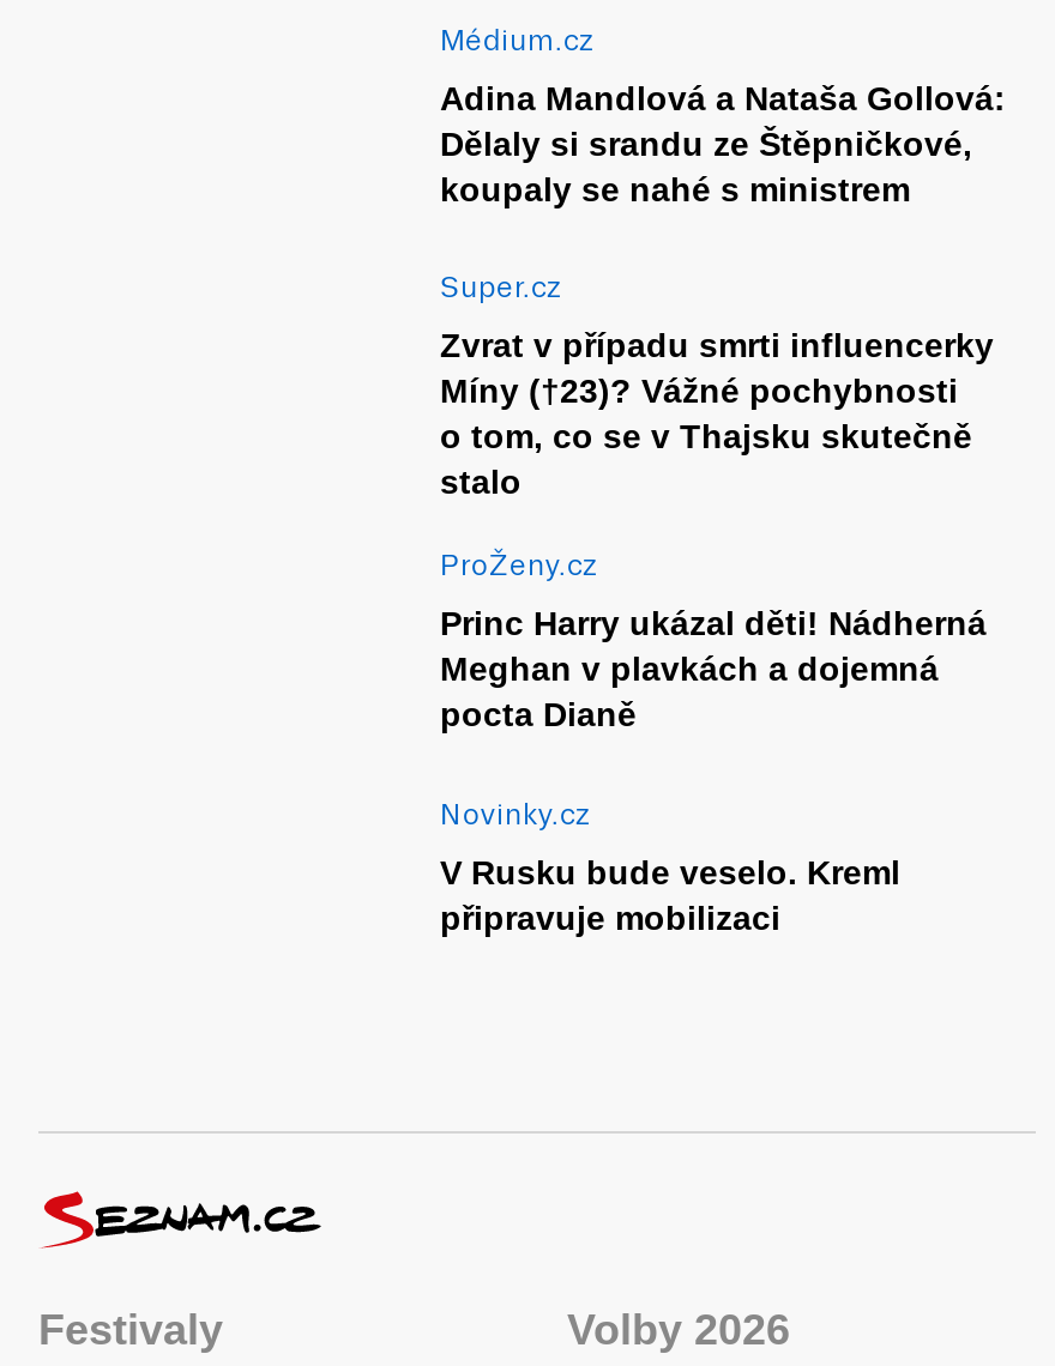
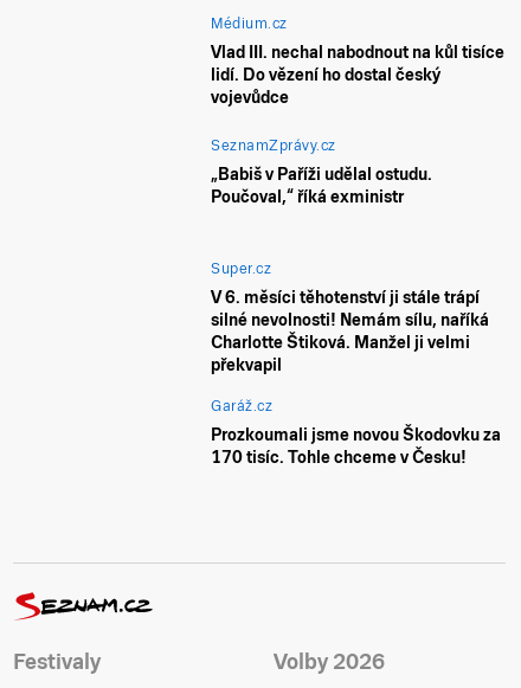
[440,79,1006,208] Adina Mandlová a Nataša Gollová: | Dělaly si srandu ze Štěpničkové, | koupaly se nahé s ministrem -> [211,43,505,207] Vlad III. nechal nabodnout na kůl tisíce | lidí. Do vězení ho dostal český | vojevůdce | SeznamZprávy.cz | „Babiš v Paříži udělal ostudu. | Poučoval,“ říká exministr
moved [440,272,562,305] -> [211,260,272,277]: Super.cz
[440,327,994,937] Zvrat v případu smrti influencerky | Míny (†23)? Vážné pochybnosti | o tom, co se v Thajsku skutečně | stalo | ProŽeny.cz | Princ Harry ukázal děti! Nádherná | Meghan v plavkách a dojemná | pocta Dianě | Novinky.cz | V Rusku bude veselo. Kreml | připravuje mobilizaci -> [211,288,501,466] V 6. měsíci těhotenství ji stále trápí | silné nevolnosti! Nemám sílu, naříká | Charlotte Štiková. Manžel ji velmi | překvapil | Garáž.cz | Prozkoumali jsme novou Škodovku za | 170 tisíc. Tohle chceme v Česku!

